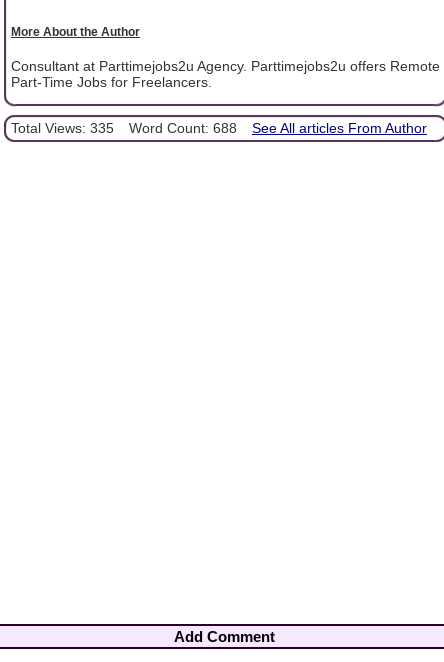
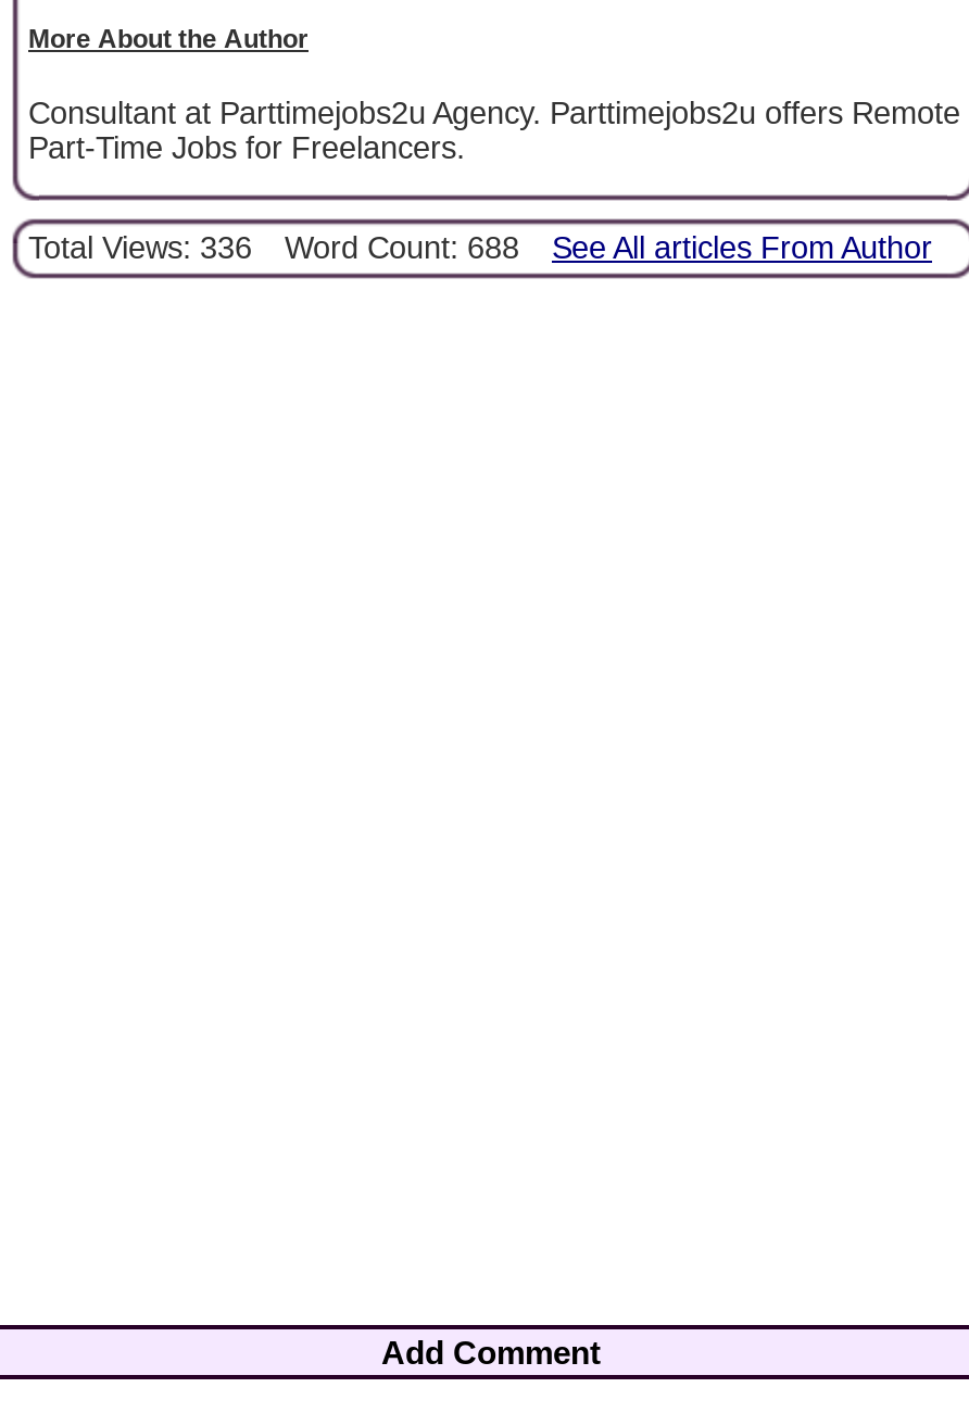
[11,120,427,136] Total Views: 335 Word Count: 688 See All articles From Author -> [28,230,932,265] Total Views: 336 Word Count: 688 See All articles From Author

